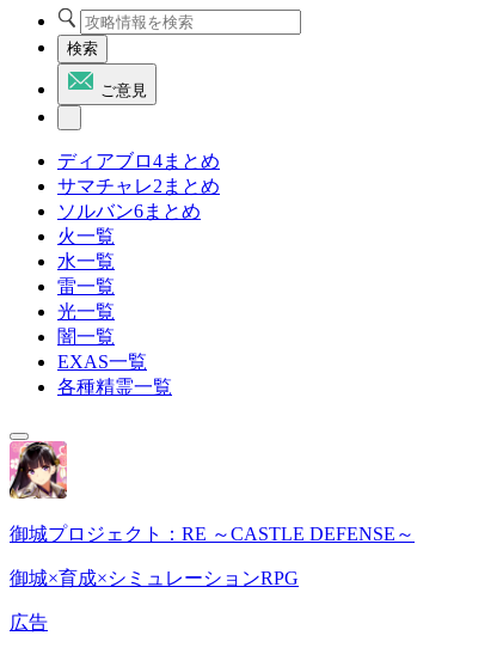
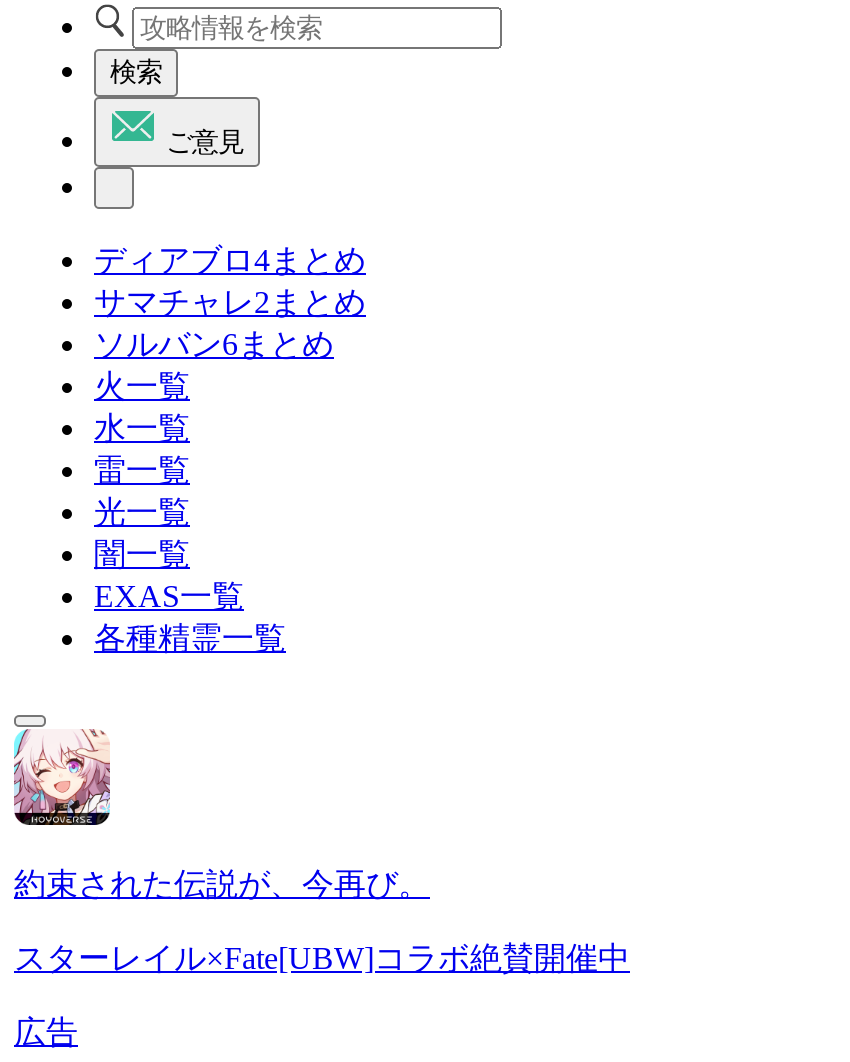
[8,440,415,544] [image] | 御城プロジェクト：RE ～CASTLE DEFENSE～ -> [12,727,430,901] [image] | 約束された伝説が、今再び。
[10,568,299,588] 御城×育成×シミュレーションRPG -> [14,941,630,975] スターレイル×Fate[UBW]コラボ絶賛開催中

